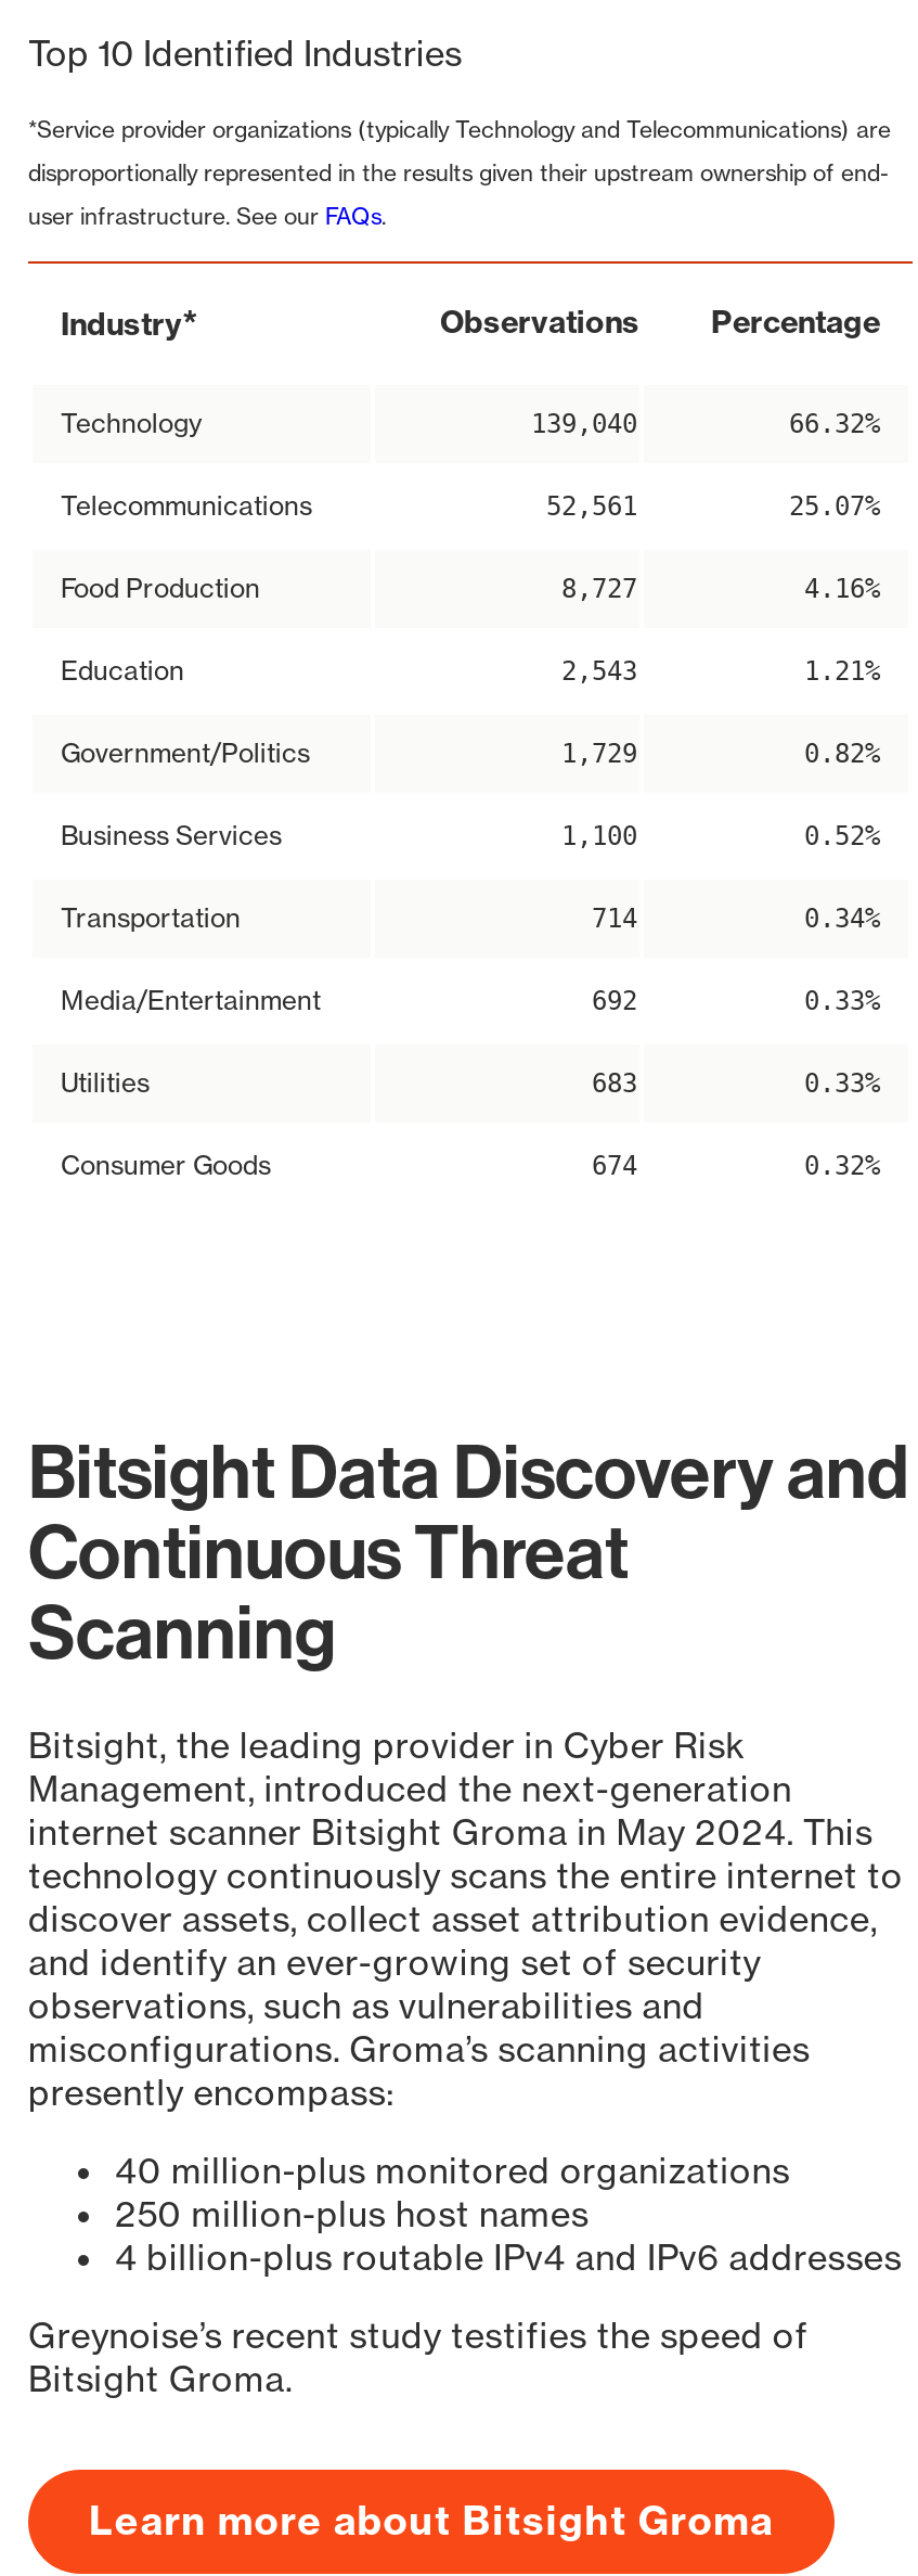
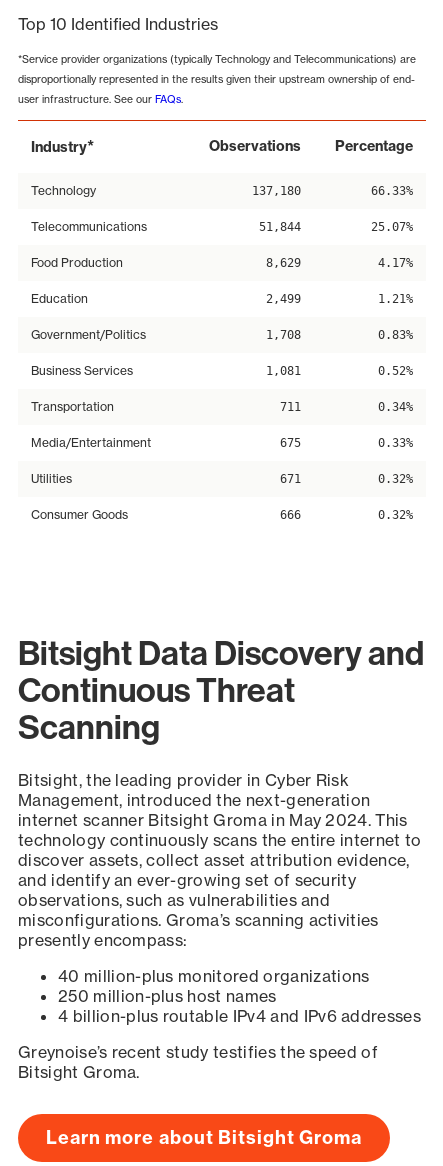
[531,410,637,440] 139,040 -> [252,184,301,198] 137,180
[789,410,880,440] 66.32% -> [371,184,413,198] 66.33%
[546,492,637,523] 52,561 -> [259,220,301,234] 51,844
[561,575,637,605] 8,727 -> [266,256,301,270] 8,629
[804,575,880,605] 4.16% -> [378,256,413,270] 4.17%
[561,657,637,688] 2,543 -> [266,292,301,306] 2,499
[561,740,637,770] 1,729 -> [266,328,301,342] 1,708
[804,740,880,770] 0.82% -> [378,328,413,342] 0.83%
[561,822,637,853] 1,100 -> [266,364,301,378] 1,081
[592,905,637,935] 714 -> [280,400,301,414] 711
[592,987,637,1017] 692 -> [280,436,301,450] 675
[592,1069,637,1100] 683 -> [280,472,301,486] 671
[804,1069,880,1100] 0.33% -> [378,472,413,486] 0.32%
[592,1152,637,1182] 674 -> [280,508,301,522] 666

